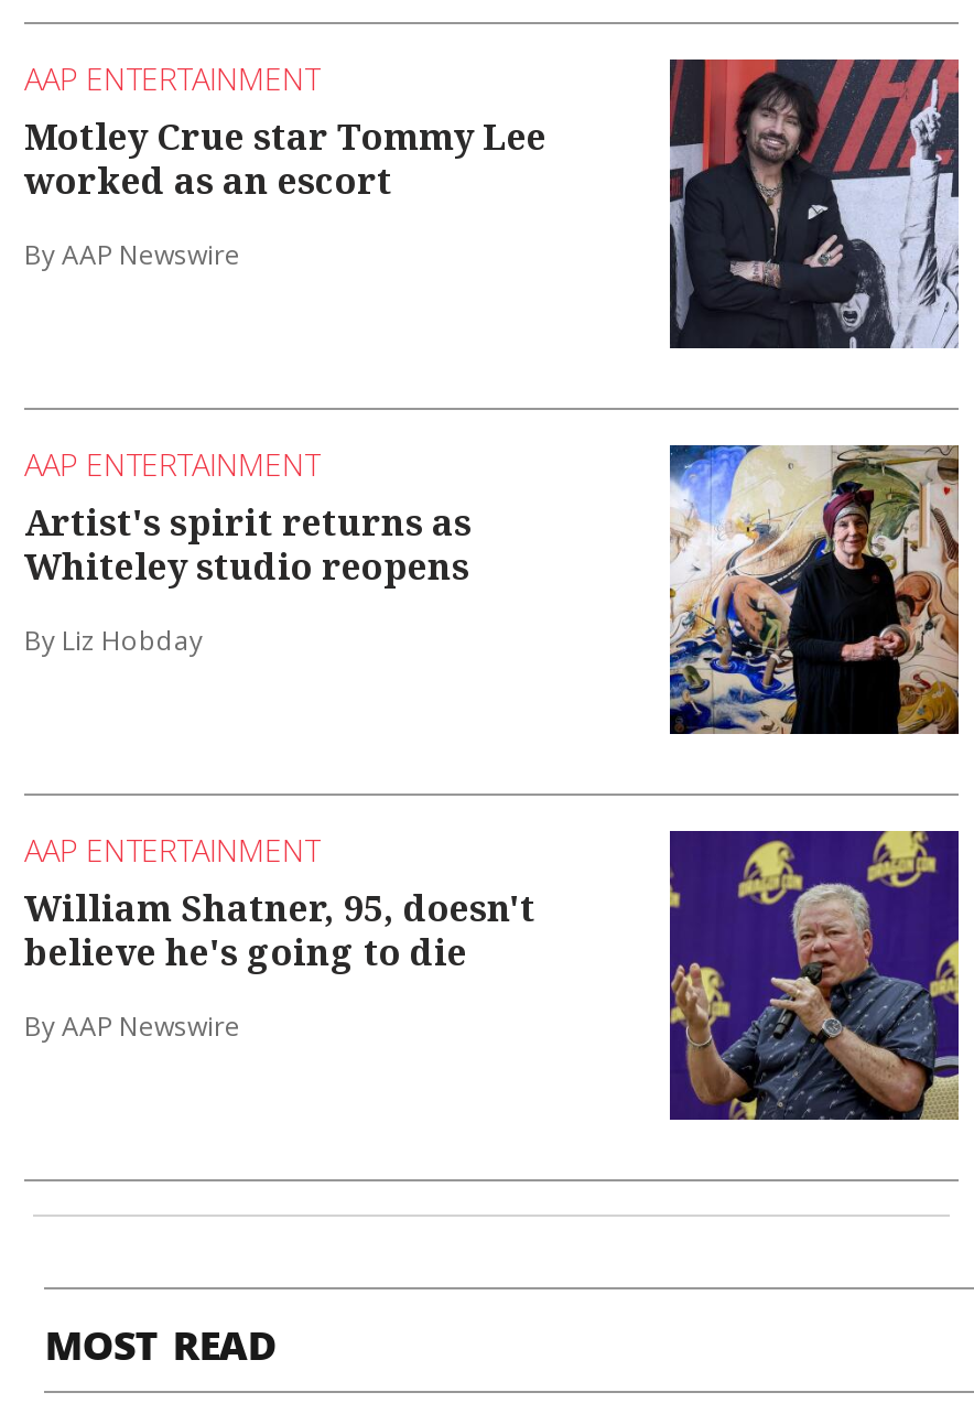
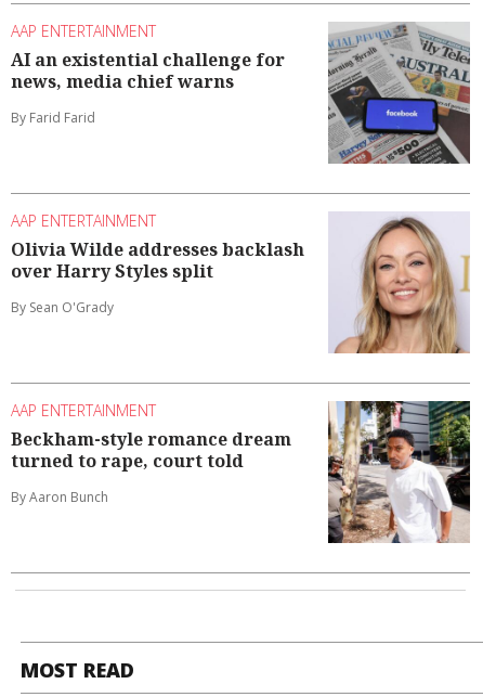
[668,57,961,350] [image] -> [327,22,471,165] [image]
[24,112,546,204] Motley Crue star Tommy Lee | worked as an escort -> [11,47,285,93] AI an existential challenge for | news, media chief warns
[24,235,240,272] By AAP Newswire -> [11,108,95,126] By Farid Farid
[668,443,961,736] [image] -> [328,211,470,354] [image]
[24,497,472,590] Artist's spirit returns as | Whiteley studio reopens -> [11,237,304,282] Olivia Wilde addresses backlash | over Harry Styles split
[24,621,203,658] By Liz Hobday -> [11,298,114,316] By Sean O'Grady
[668,829,961,1122] [image] -> [327,400,471,544] [image]
[24,883,535,975] William Shatner, 95, doesn't | believe he's going to die -> [11,427,291,472] Beckham-style romance dream | turned to rape, court told
[24,1006,240,1044] By AAP Newswire -> [11,487,108,506] By Aaron Bunch

